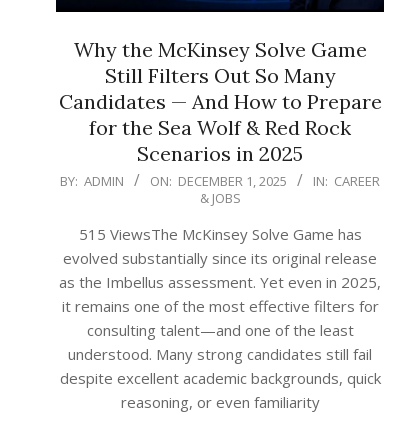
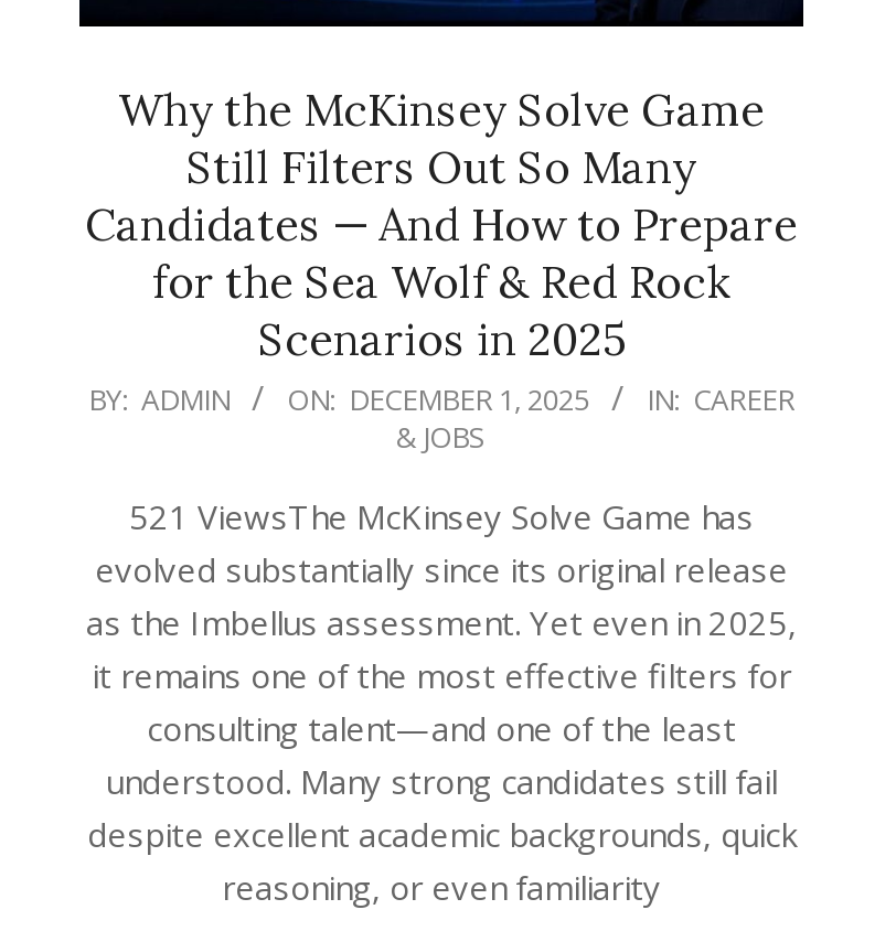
[78,224,361,244] 515 ViewsThe McKinsey Solve Game has -> [129,495,754,539] 521 ViewsThe McKinsey Solve Game has

